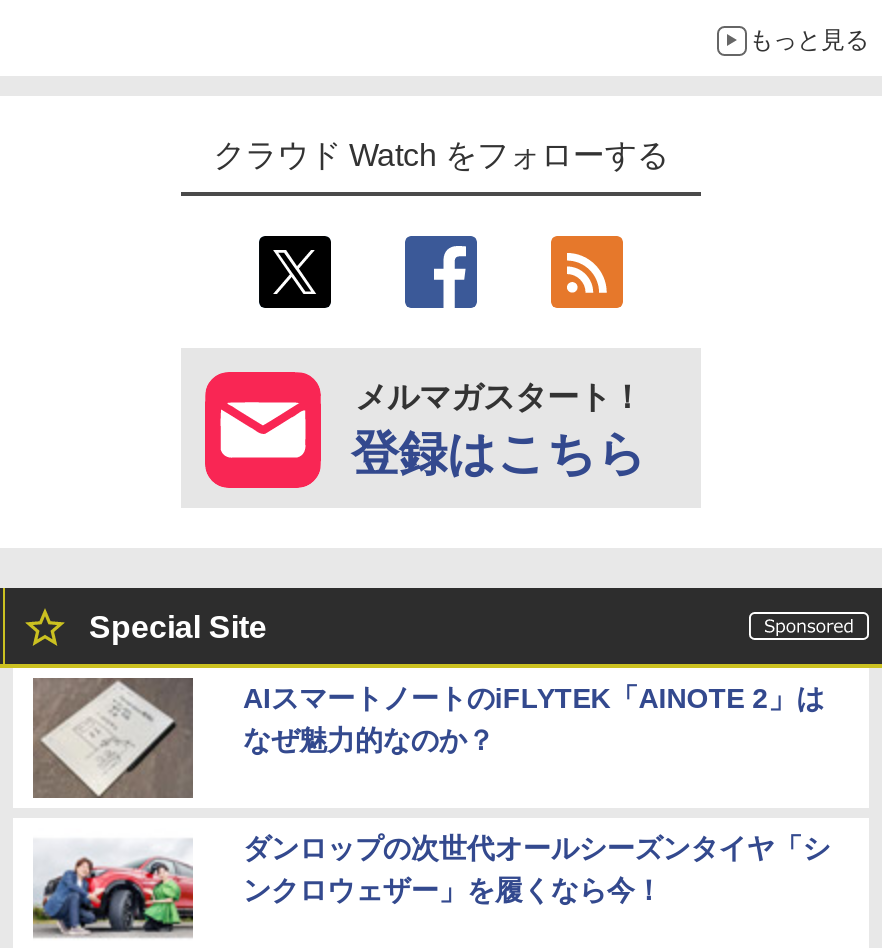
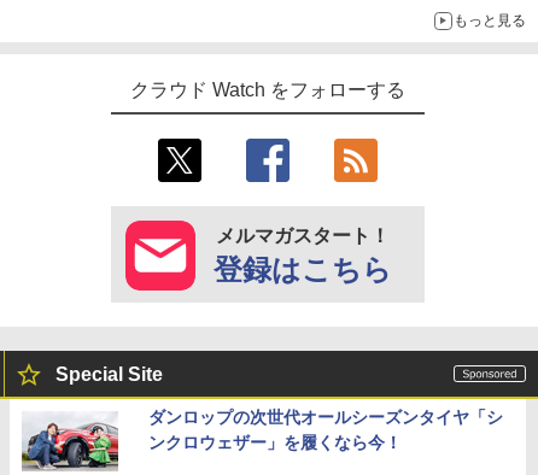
[31,676,824,800] [image] | AIスマートノートのiFLYTEK「AINOTE 2」は | なぜ魅力的なのか？ -> none

